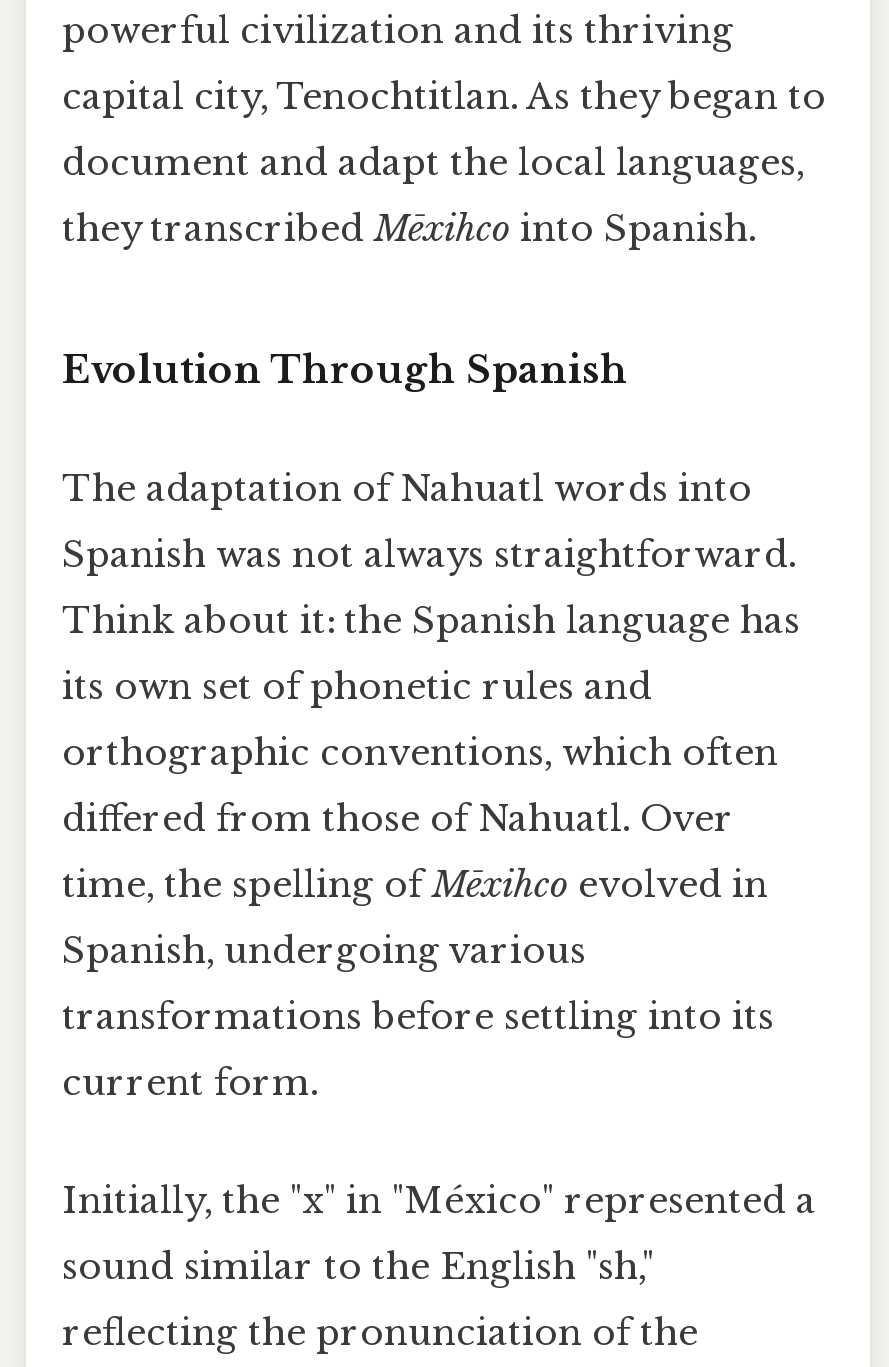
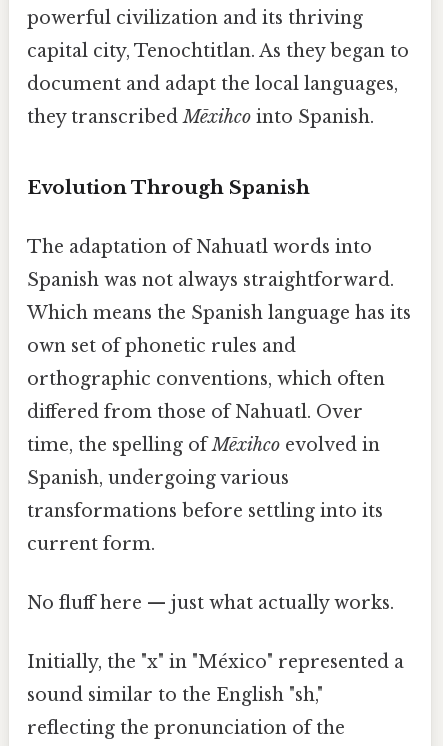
[62,599,800,643] Think about it: the Spanish language has -> [27,302,411,324] Which means the Spanish language has its
[62,665,652,709] its own set of phonetic rules and -> [27,335,296,357] own set of phonetic rules and
none -> [27,592,394,614] No fluff here — just what actually works.

